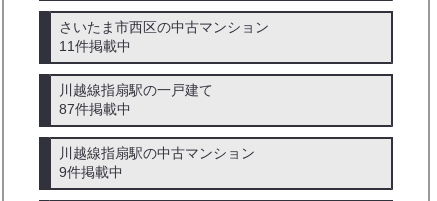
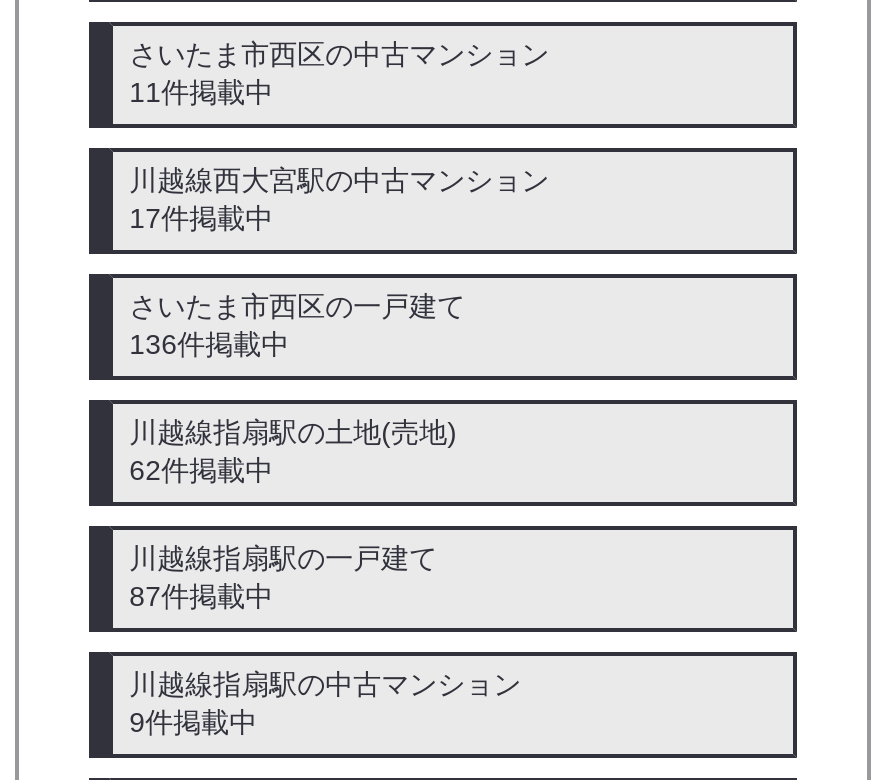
none -> [130,165,550,487] 川越線西大宮駅の中古マンション | 17件掲載中 | さいたま市西区の一戸建て | 136件掲載中 | 川越線指扇駅の土地(売地) | 62件掲載中

